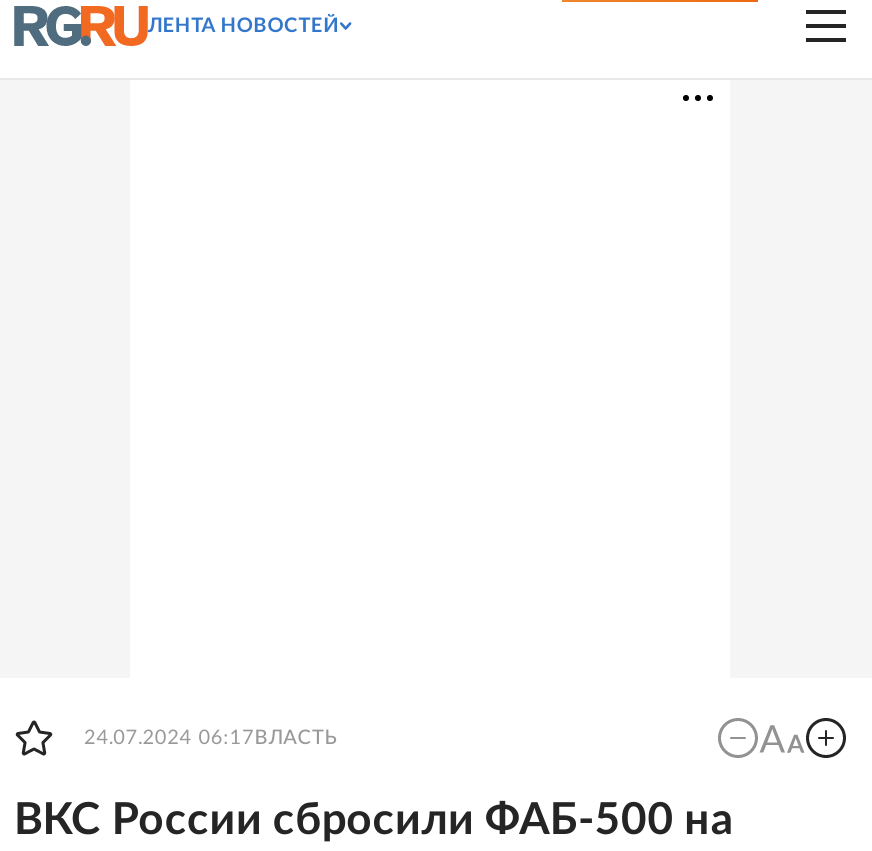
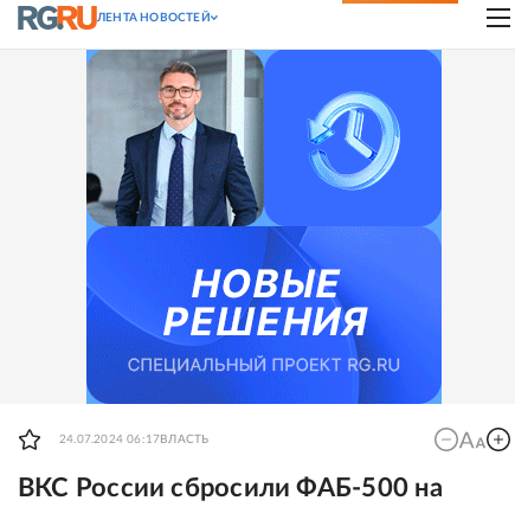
none -> [85,49,443,405] [image]

